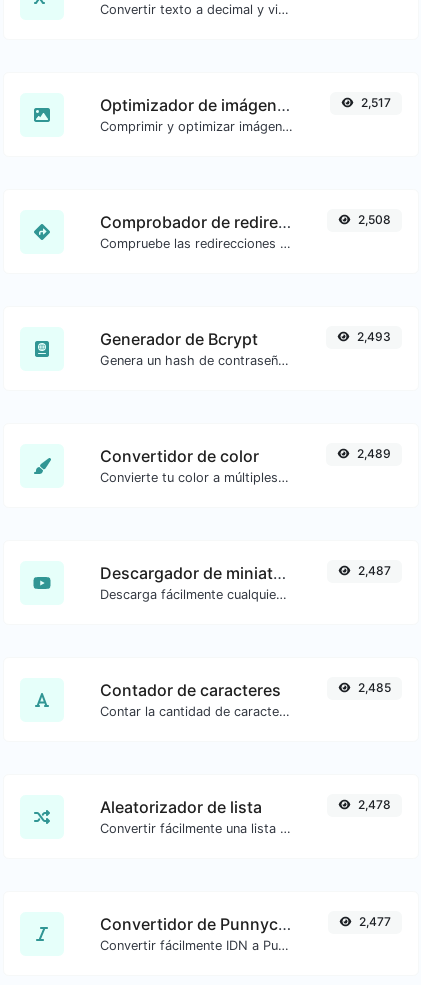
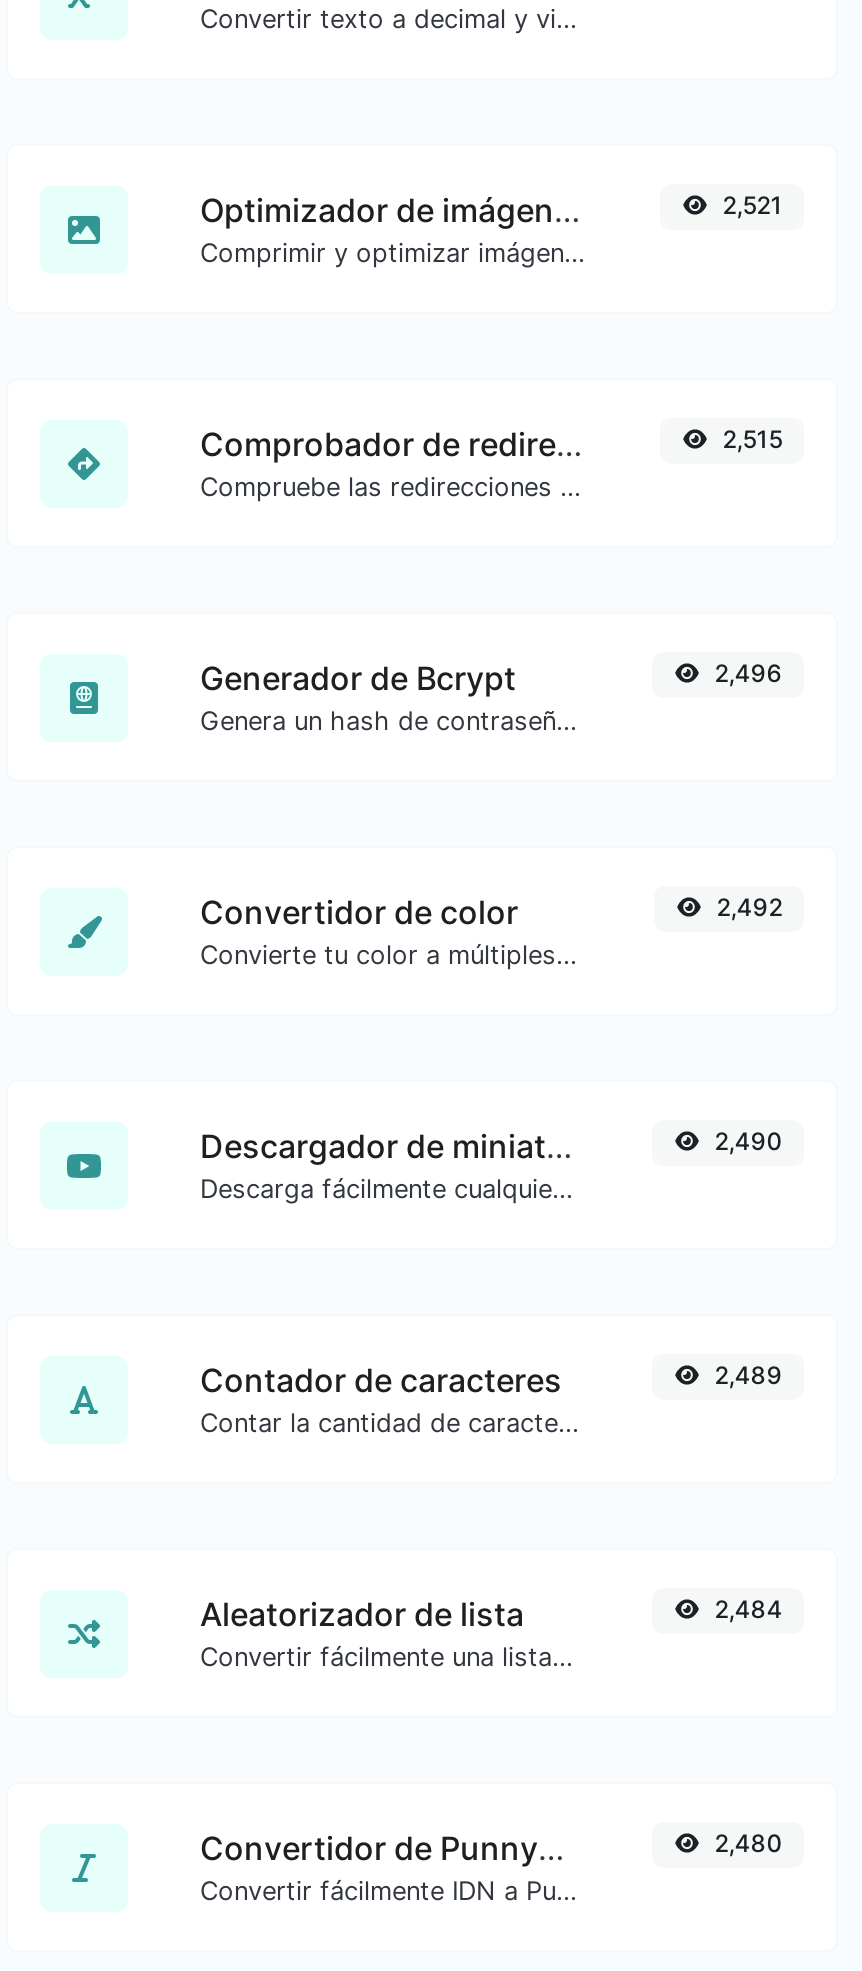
[358,95,391,110] 2,517 -> [716,190,782,220] 2,521
[355,212,391,227] 2,508 -> [716,424,782,454] 2,515
[354,329,391,344] 2,493 -> [708,658,782,688] 2,496
[354,446,391,461] 2,489 -> [710,892,782,922] 2,492
[355,563,391,578] 2,487 -> [708,1126,782,1156] 2,490
[355,680,391,695] 2,485 -> [708,1360,782,1390] 2,489
[355,797,391,812] 2,478 -> [708,1594,782,1624] 2,484
[356,914,391,929] 2,477 -> [708,1828,782,1858] 2,480

